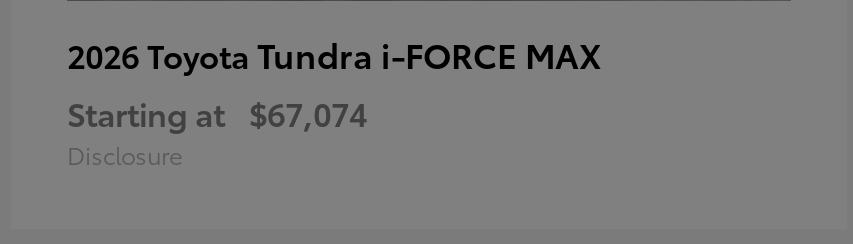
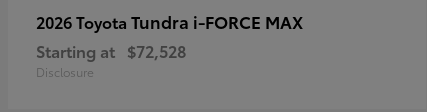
[67,89,367,135] Starting at $67,074 -> [36,39,186,62] Starting at $72,528

